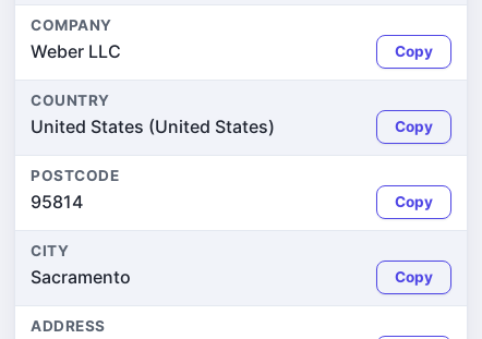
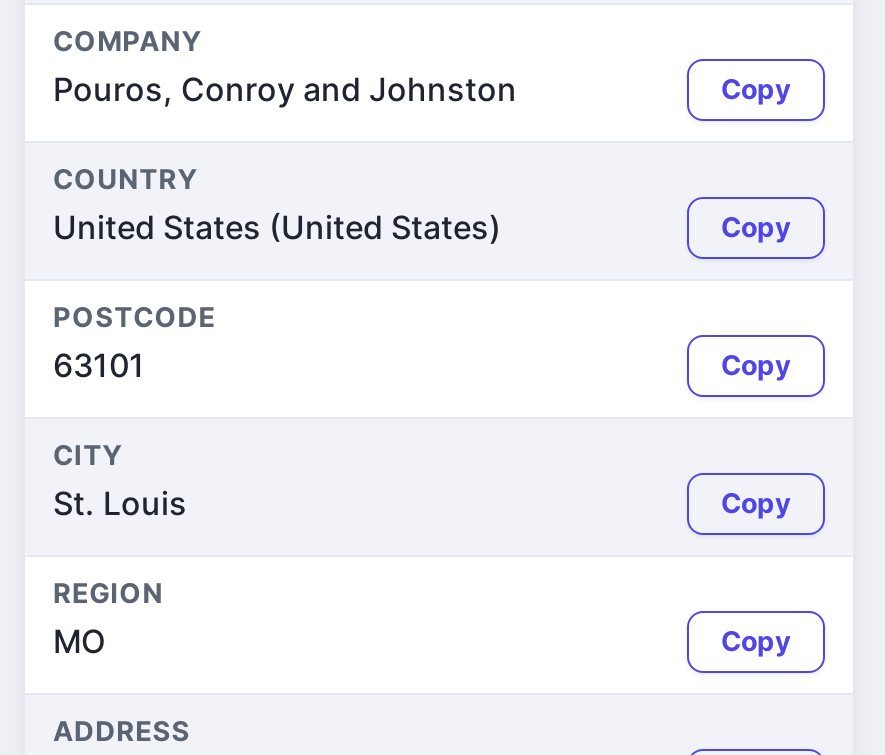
[31,40,121,62] Weber LLC -> [53,69,517,109] Pouros, Conroy and Johnston
[31,191,83,213] 95814 -> [53,345,145,385] 63101
[31,266,131,288] Sacramento -> [53,483,791,661] St. Louis | Copy | REGION | MO

